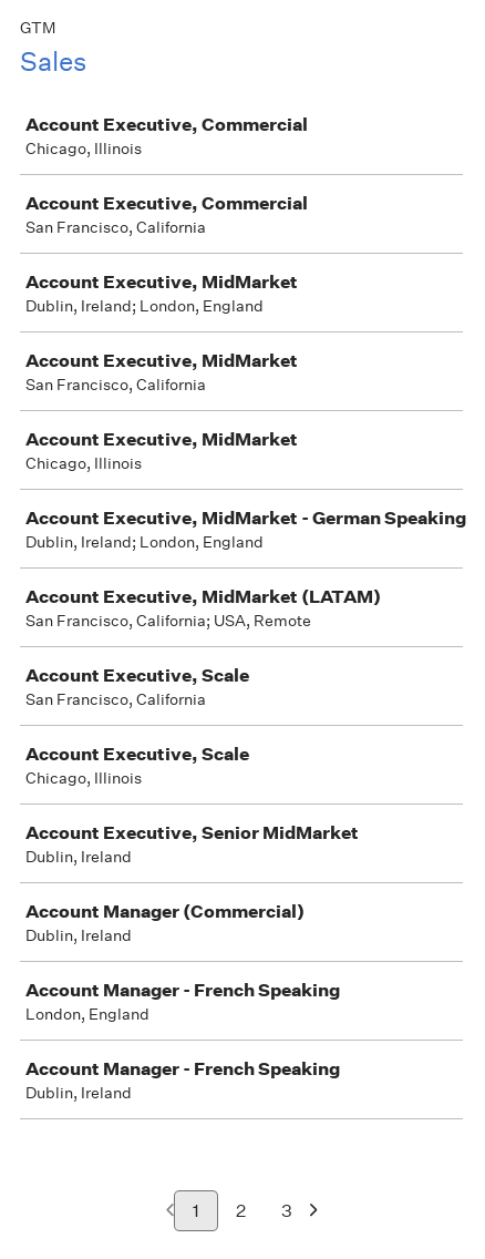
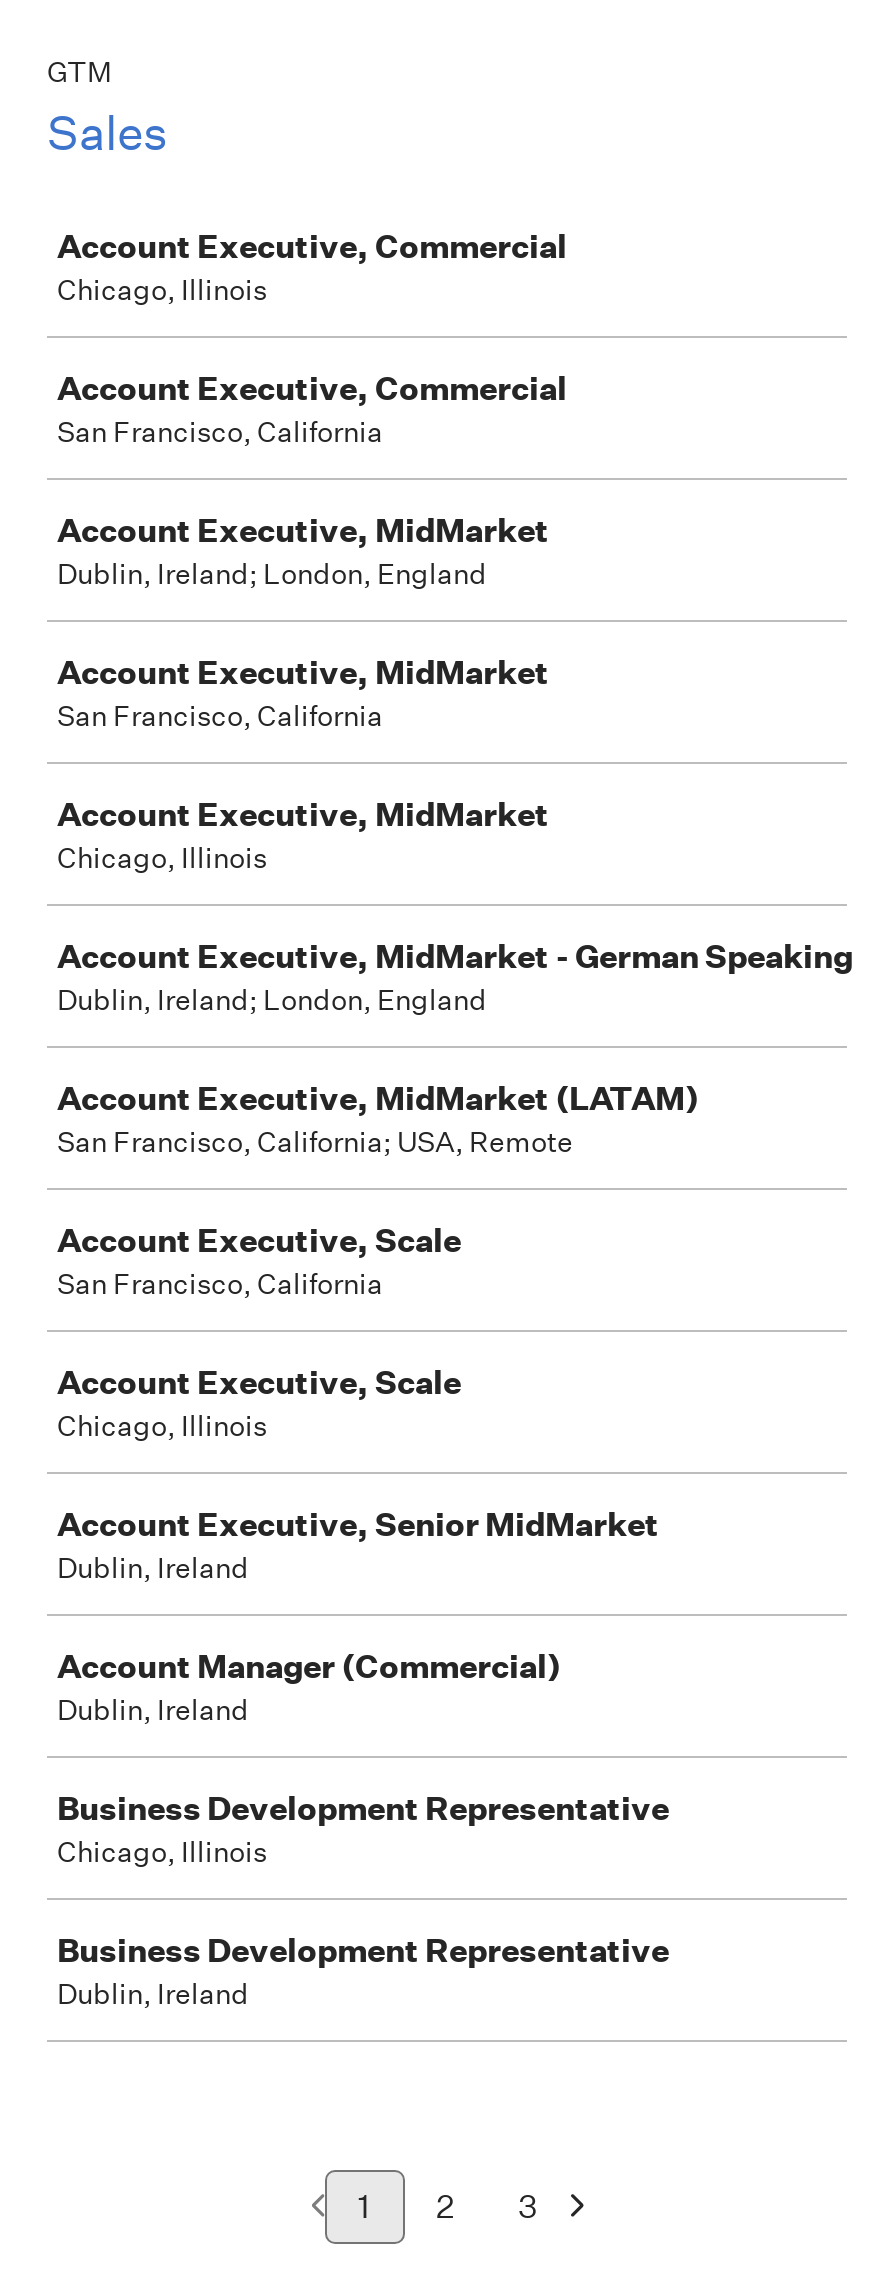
[25,979,340,1024] Account Manager - French Speaking | London, England -> [57,1788,669,1870] Business Development Representative | Chicago, Illinois
[25,1057,340,1079] Account Manager - French Speaking -> [57,1930,669,1970] Business Development Representative

